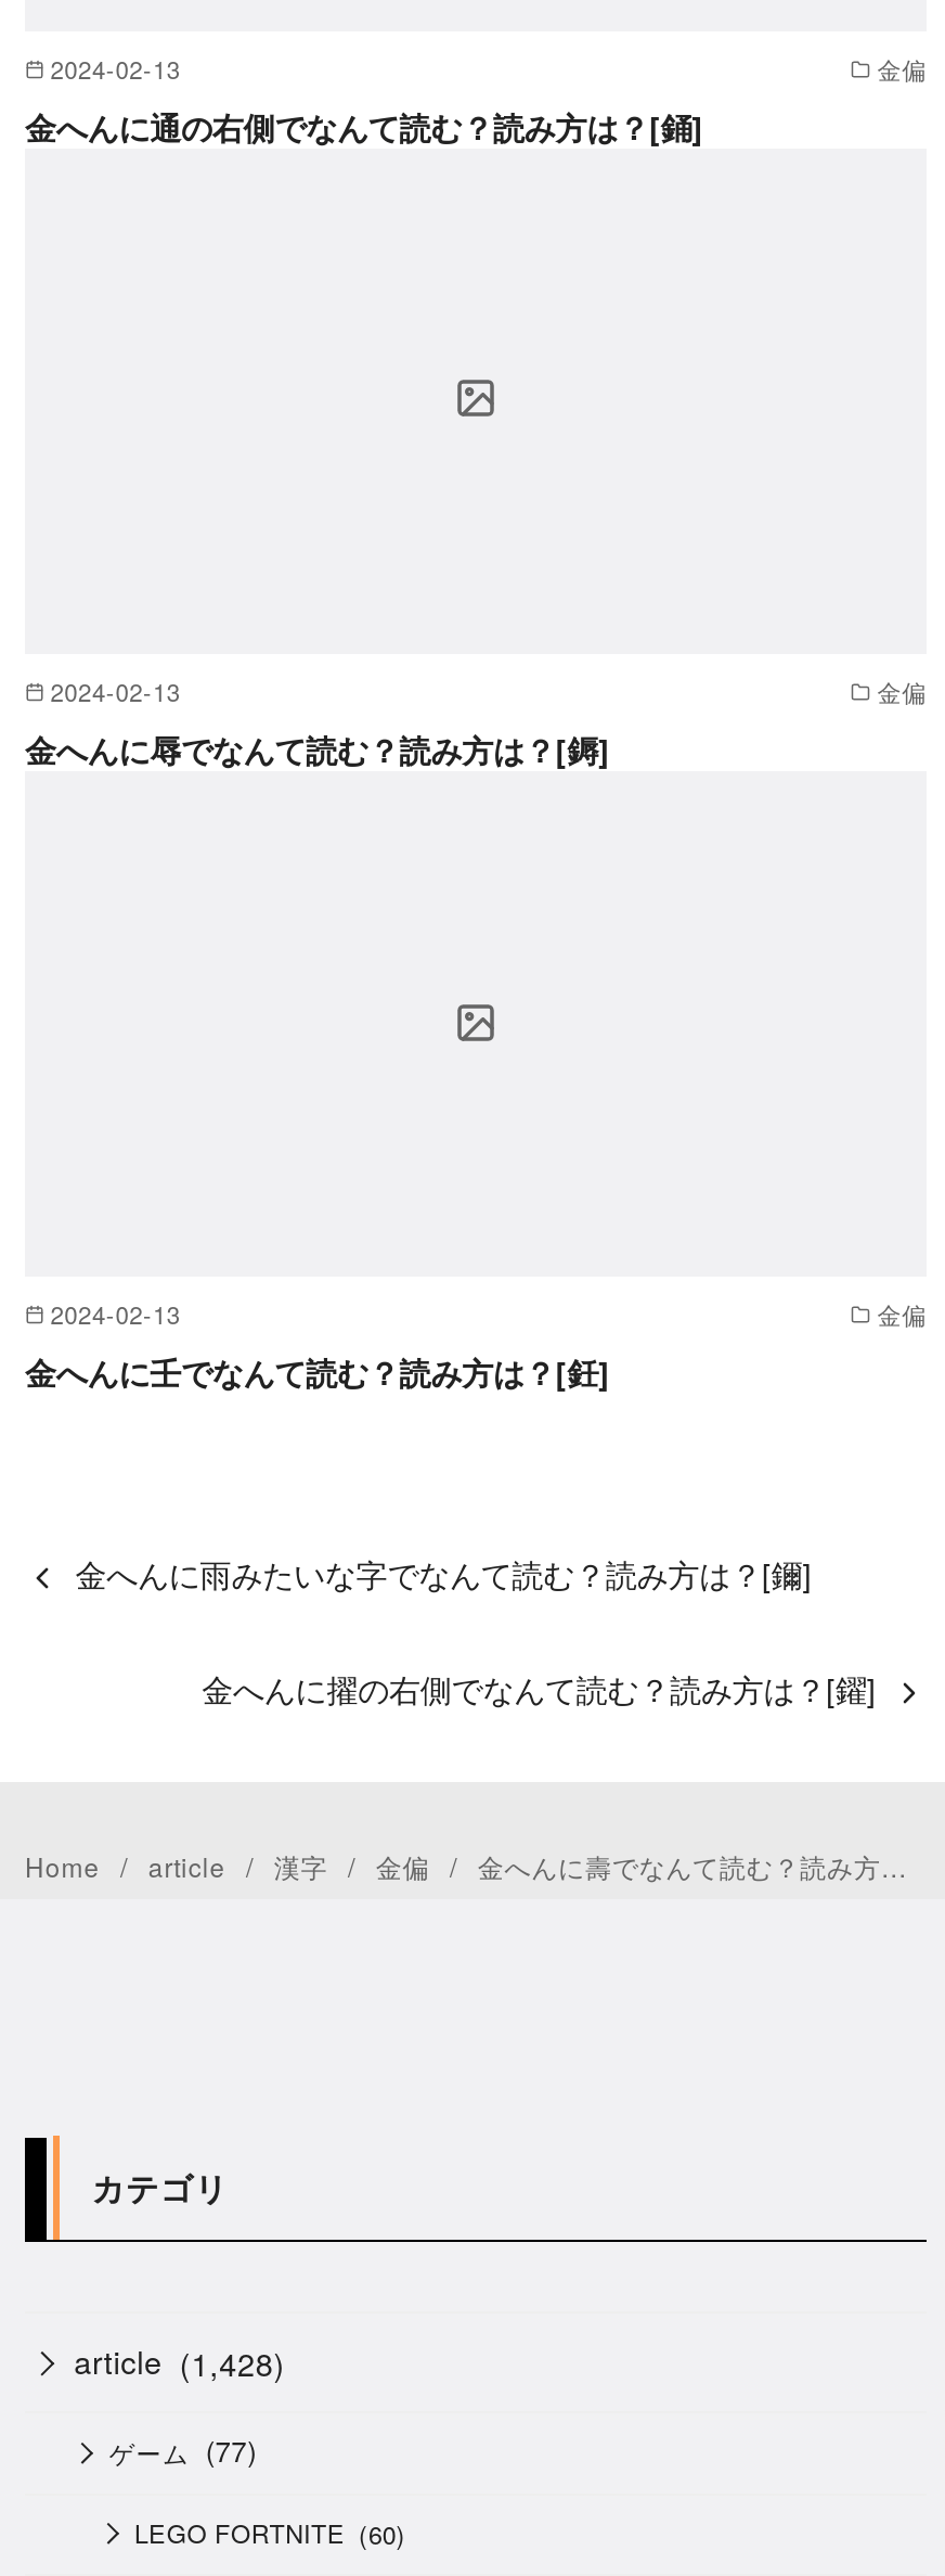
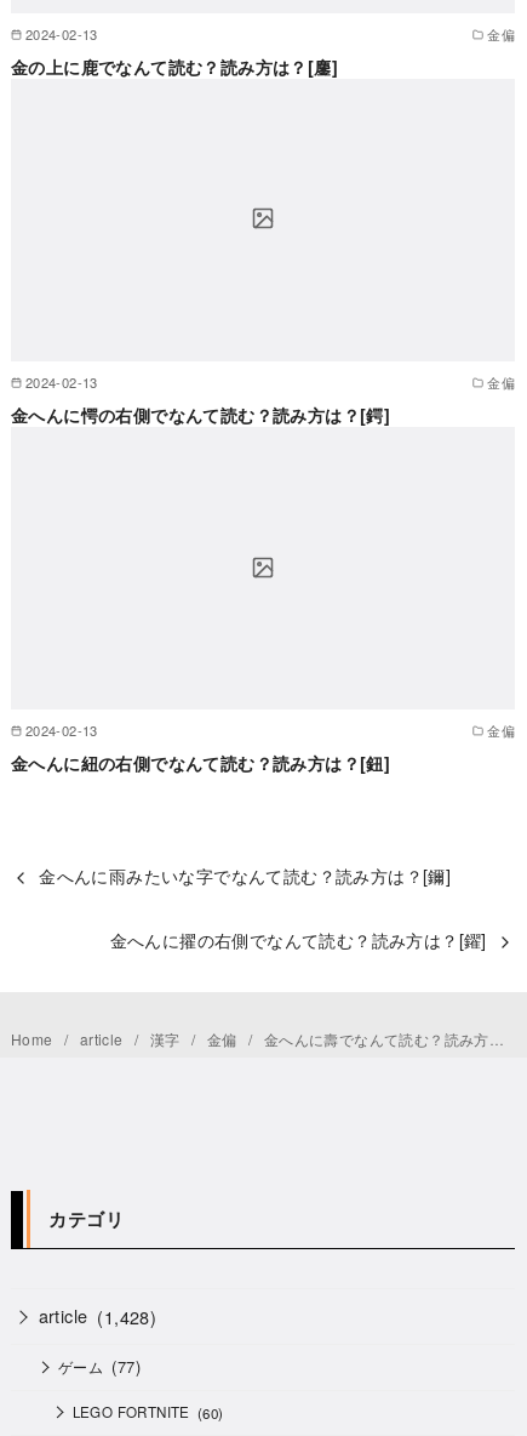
[25,105,704,148] 金へんに通の右側でなんて読む？読み方は？[銿] -> [11,54,338,79] 金の上に鹿でなんて読む？読み方は？[鏖]
[25,728,610,771] 金へんに辱でなんて読む？読み方は？[鎒] -> [11,403,390,427] 金へんに愕の右側でなんて読む？読み方は？[鍔]
[25,1351,610,1394] 金へんに壬でなんて読む？読み方は？[鈓] -> [11,751,390,775] 金へんに紐の右側でなんて読む？読み方は？[鈕]

